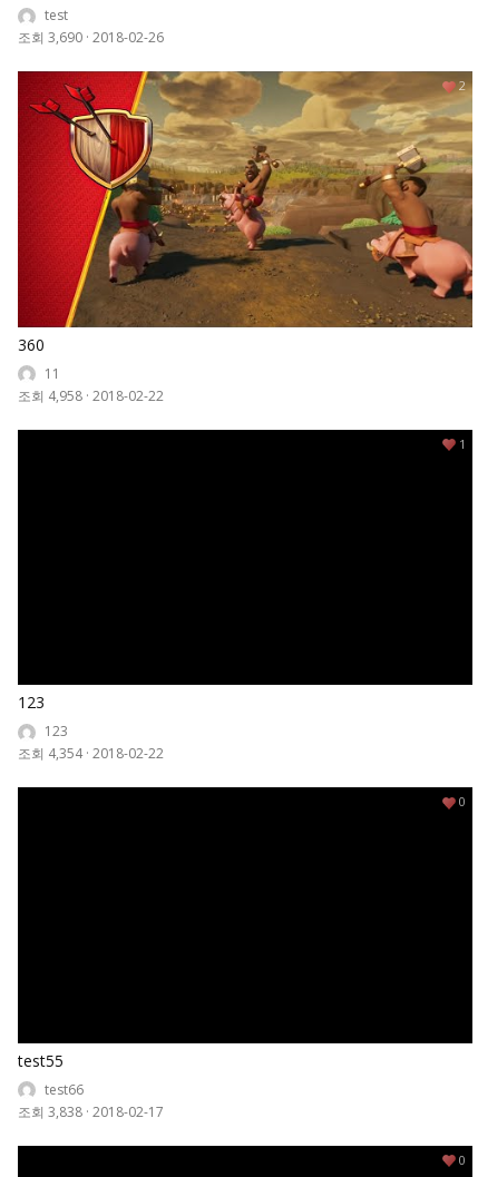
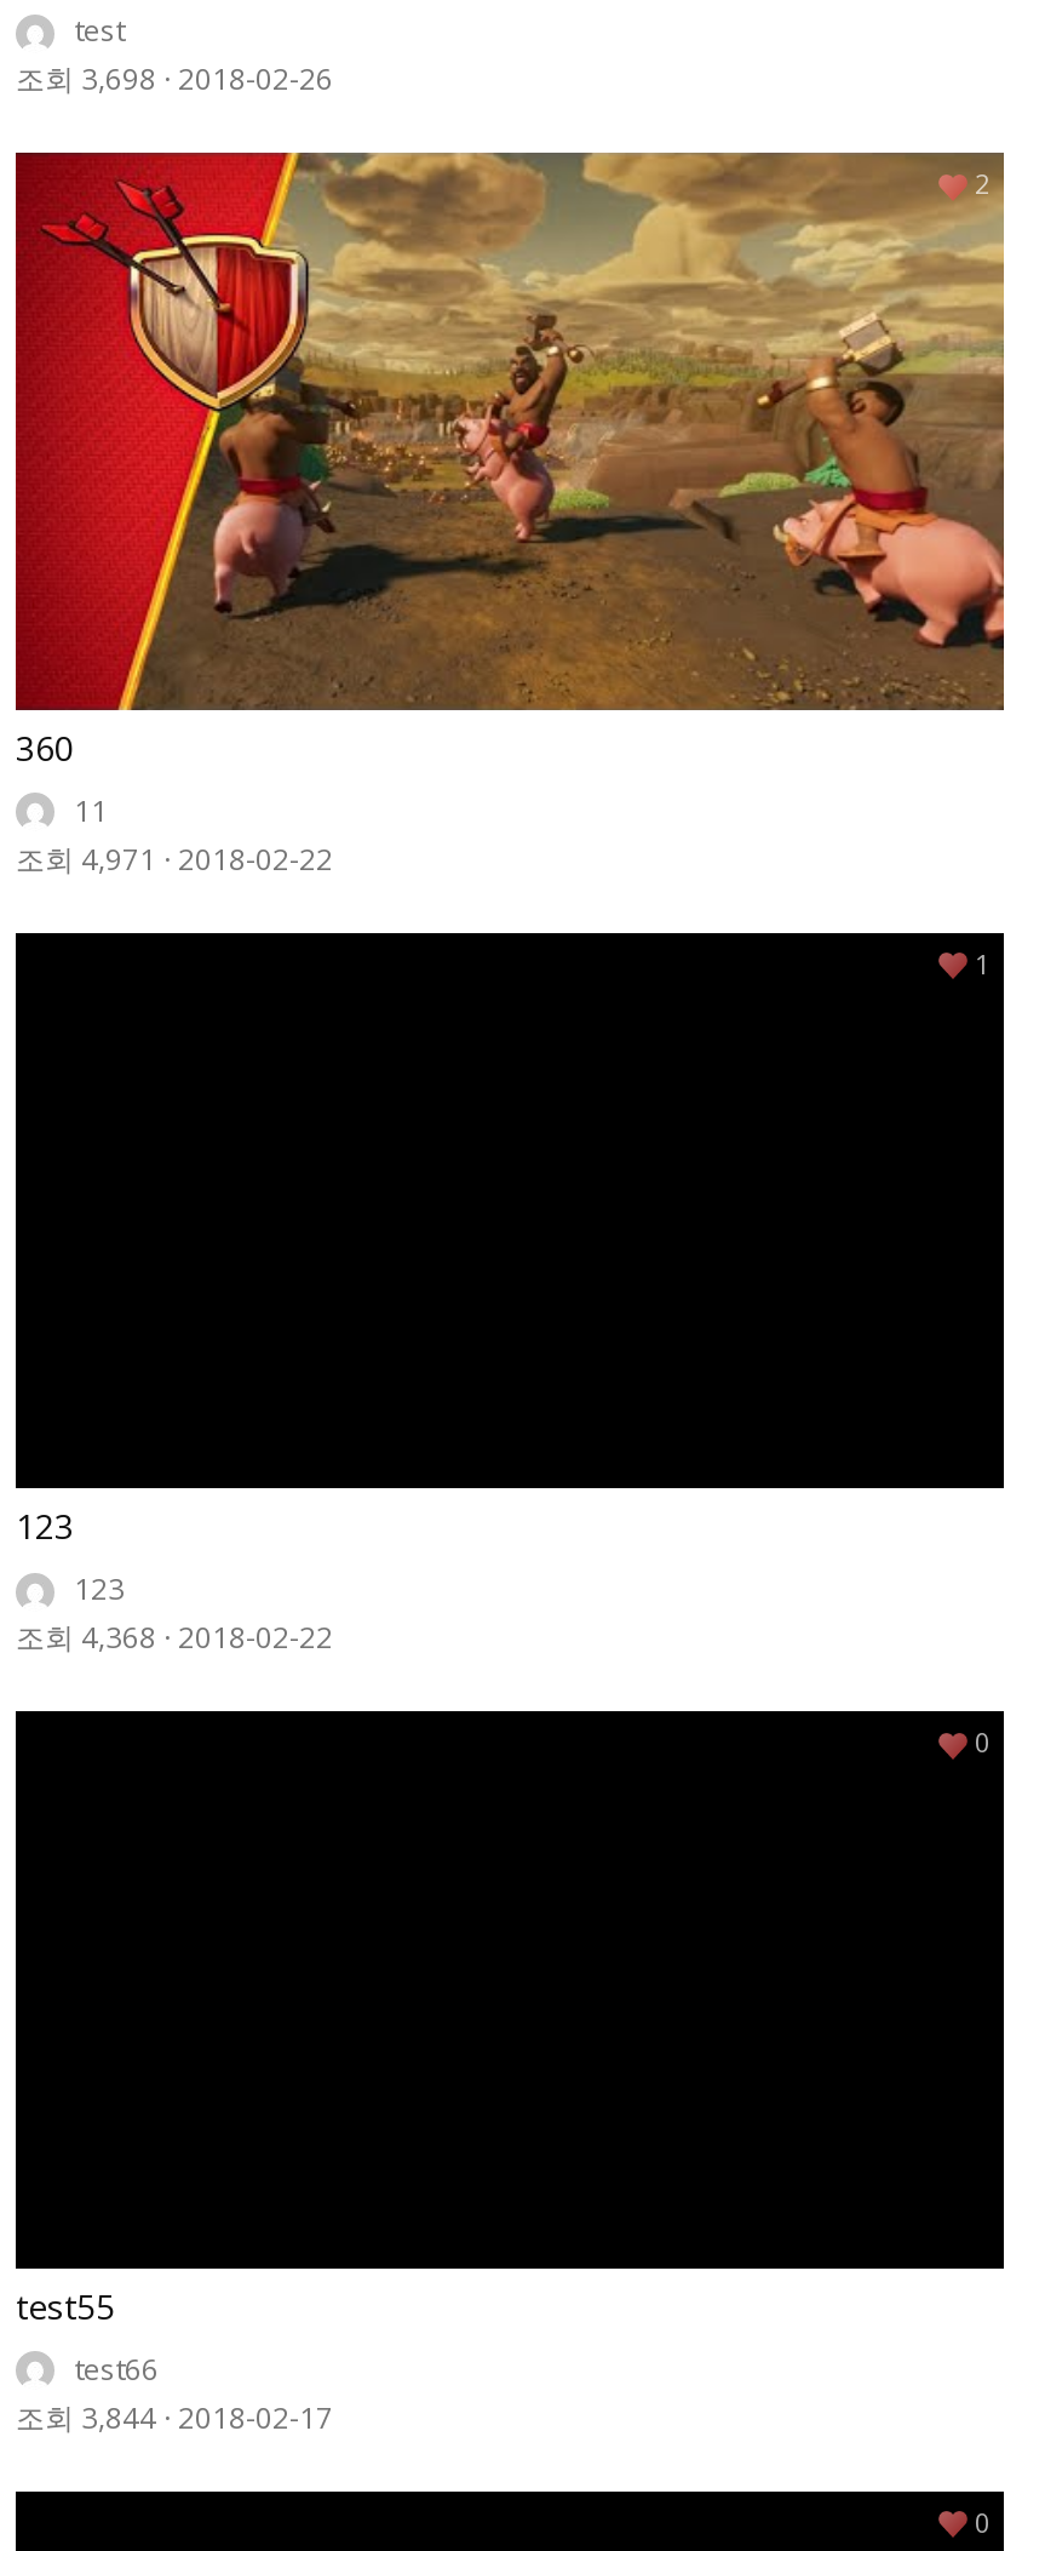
[18,28,164,47] 조회 3,690 · 2018-02-26 -> [16,59,333,100] 조회 3,698 · 2018-02-26
[18,386,164,405] 조회 4,958 · 2018-02-22 -> [16,838,333,879] 조회 4,971 · 2018-02-22
[18,744,164,763] 조회 4,354 · 2018-02-22 -> [16,1617,333,1658] 조회 4,368 · 2018-02-22
[18,1102,164,1121] 조회 3,838 · 2018-02-17 -> [16,2396,333,2438] 조회 3,844 · 2018-02-17

